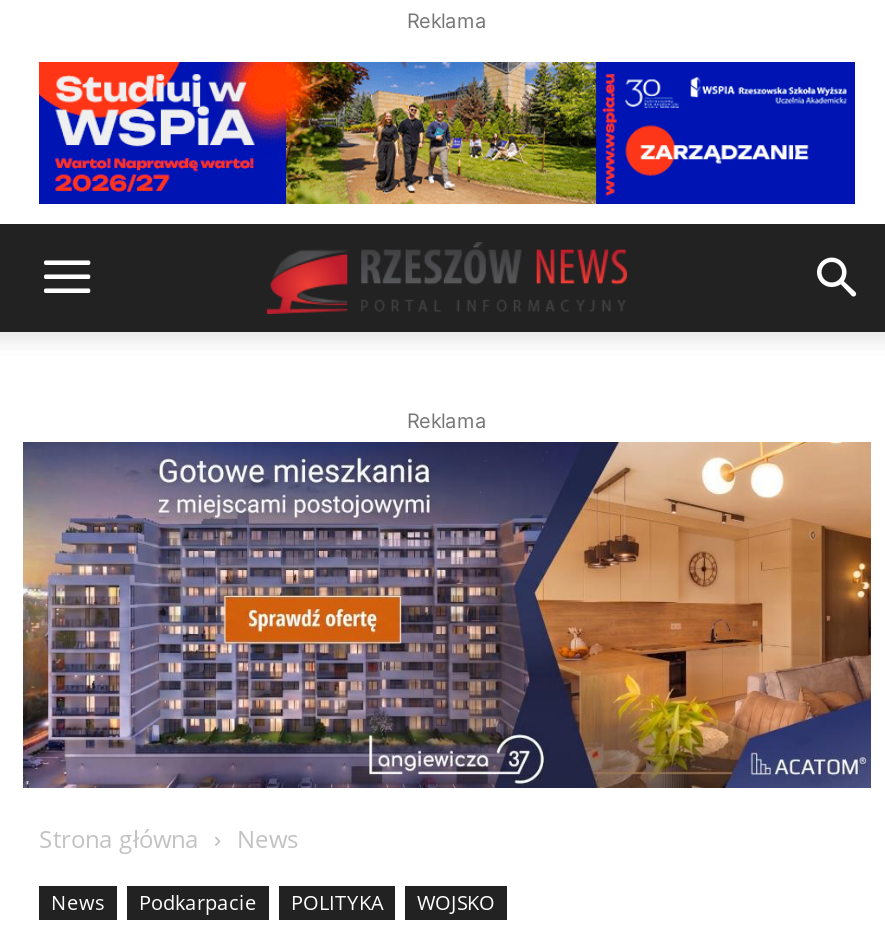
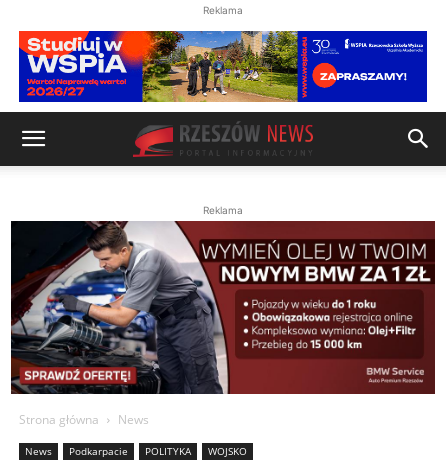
[21,440,873,790] [image] -> [10,220,436,395] [image]

